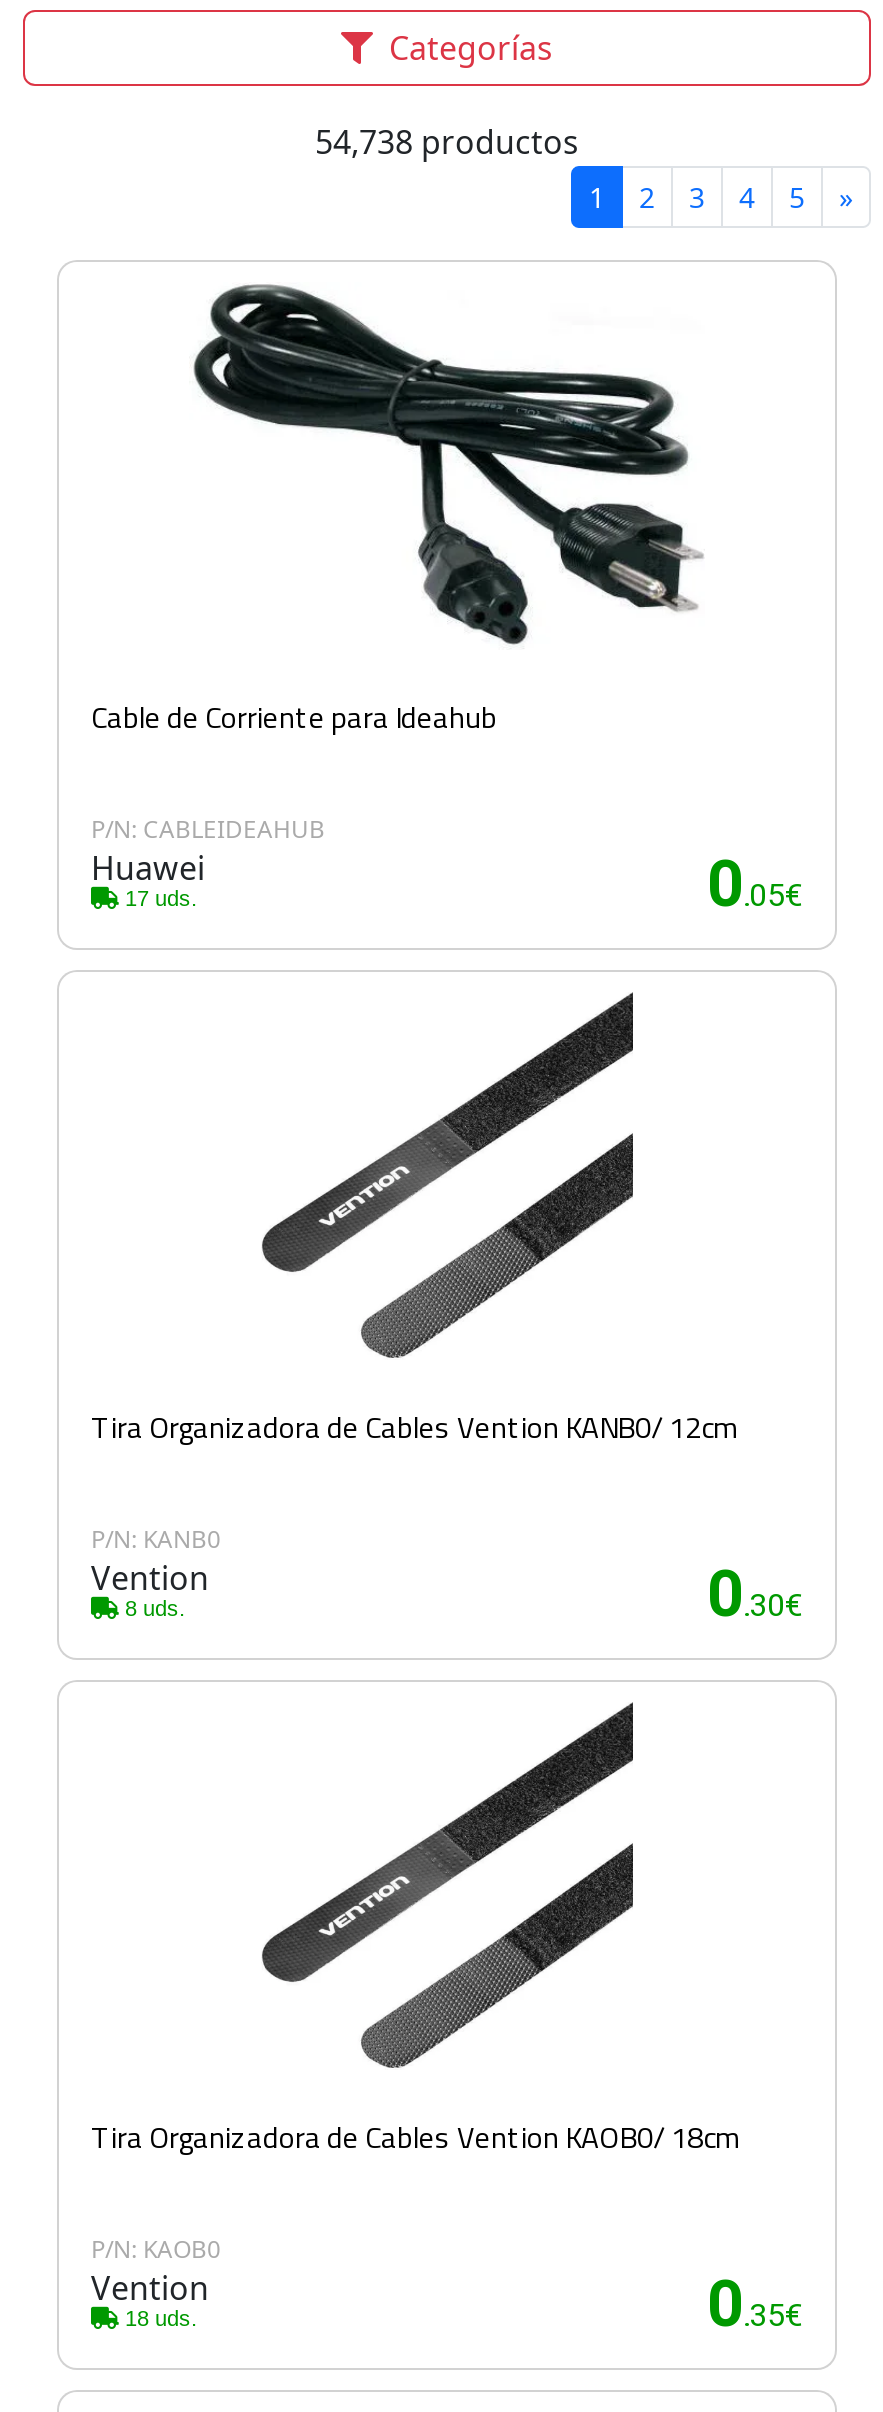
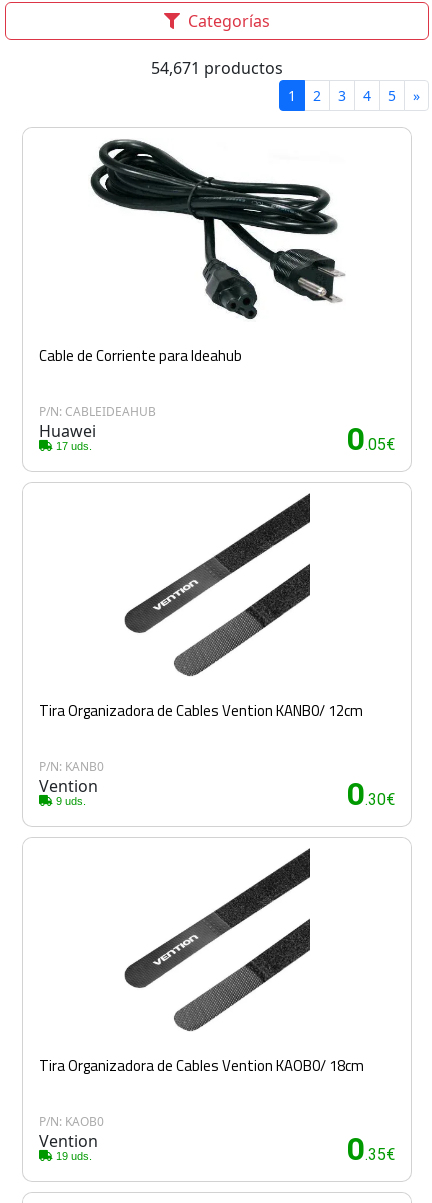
[315,120,579,164] 54,738 productos -> [151,57,283,79] 54,671 productos
[119,1596,185,1620] 8 uds. -> [53,795,86,807] 9 uds.
[119,2306,197,2330] 18 uds. -> [53,1150,92,1162] 19 uds.

